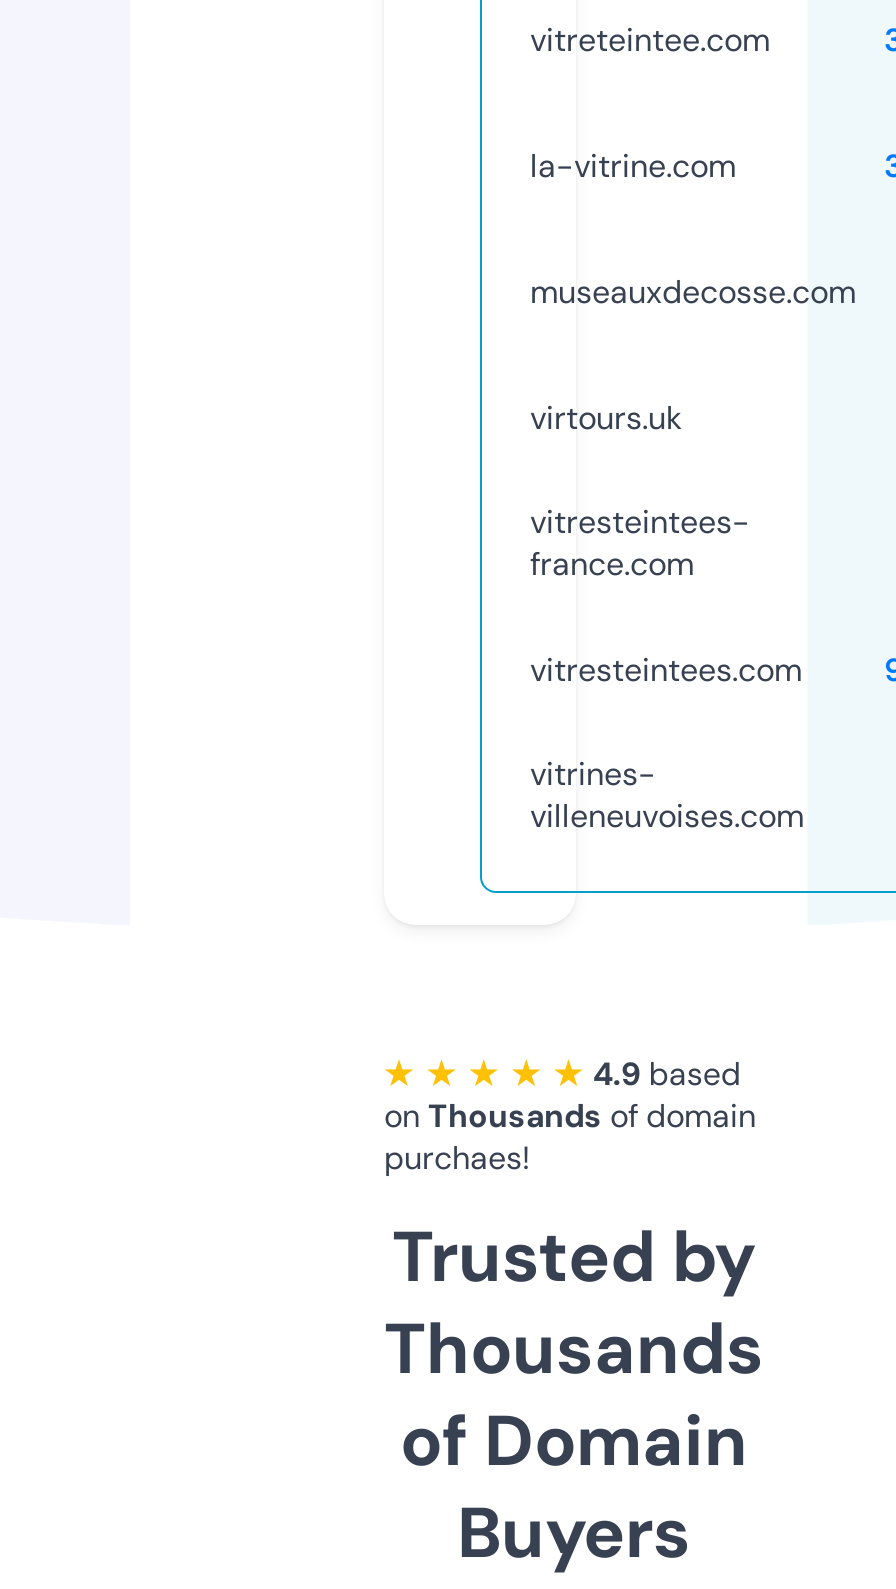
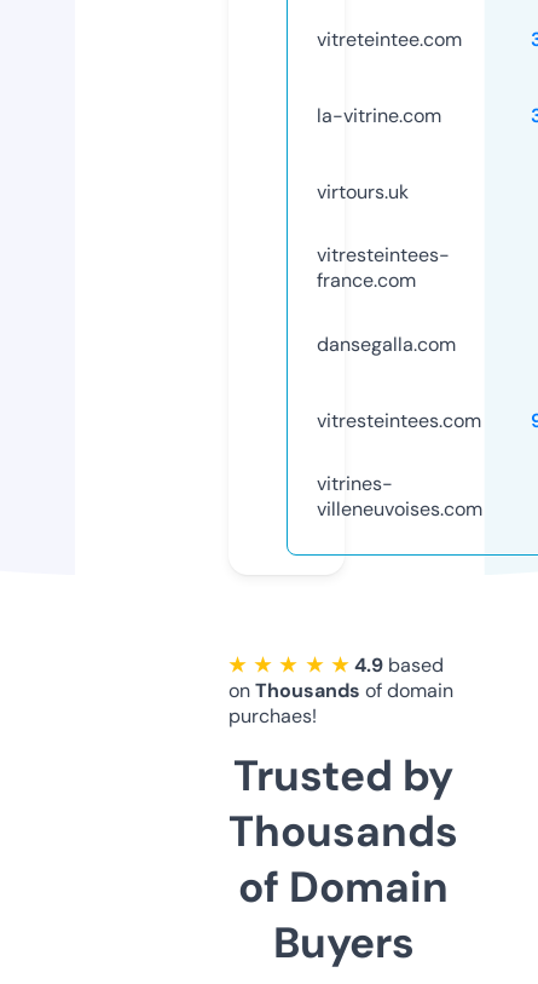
[530,271,856,313] museauxdecosse.com -> none
moved [530,397,750,586] -> [317,179,450,293]: virtours.uk | vitresteintees- | france.com
none -> [317,331,456,357] dansegalla.com

